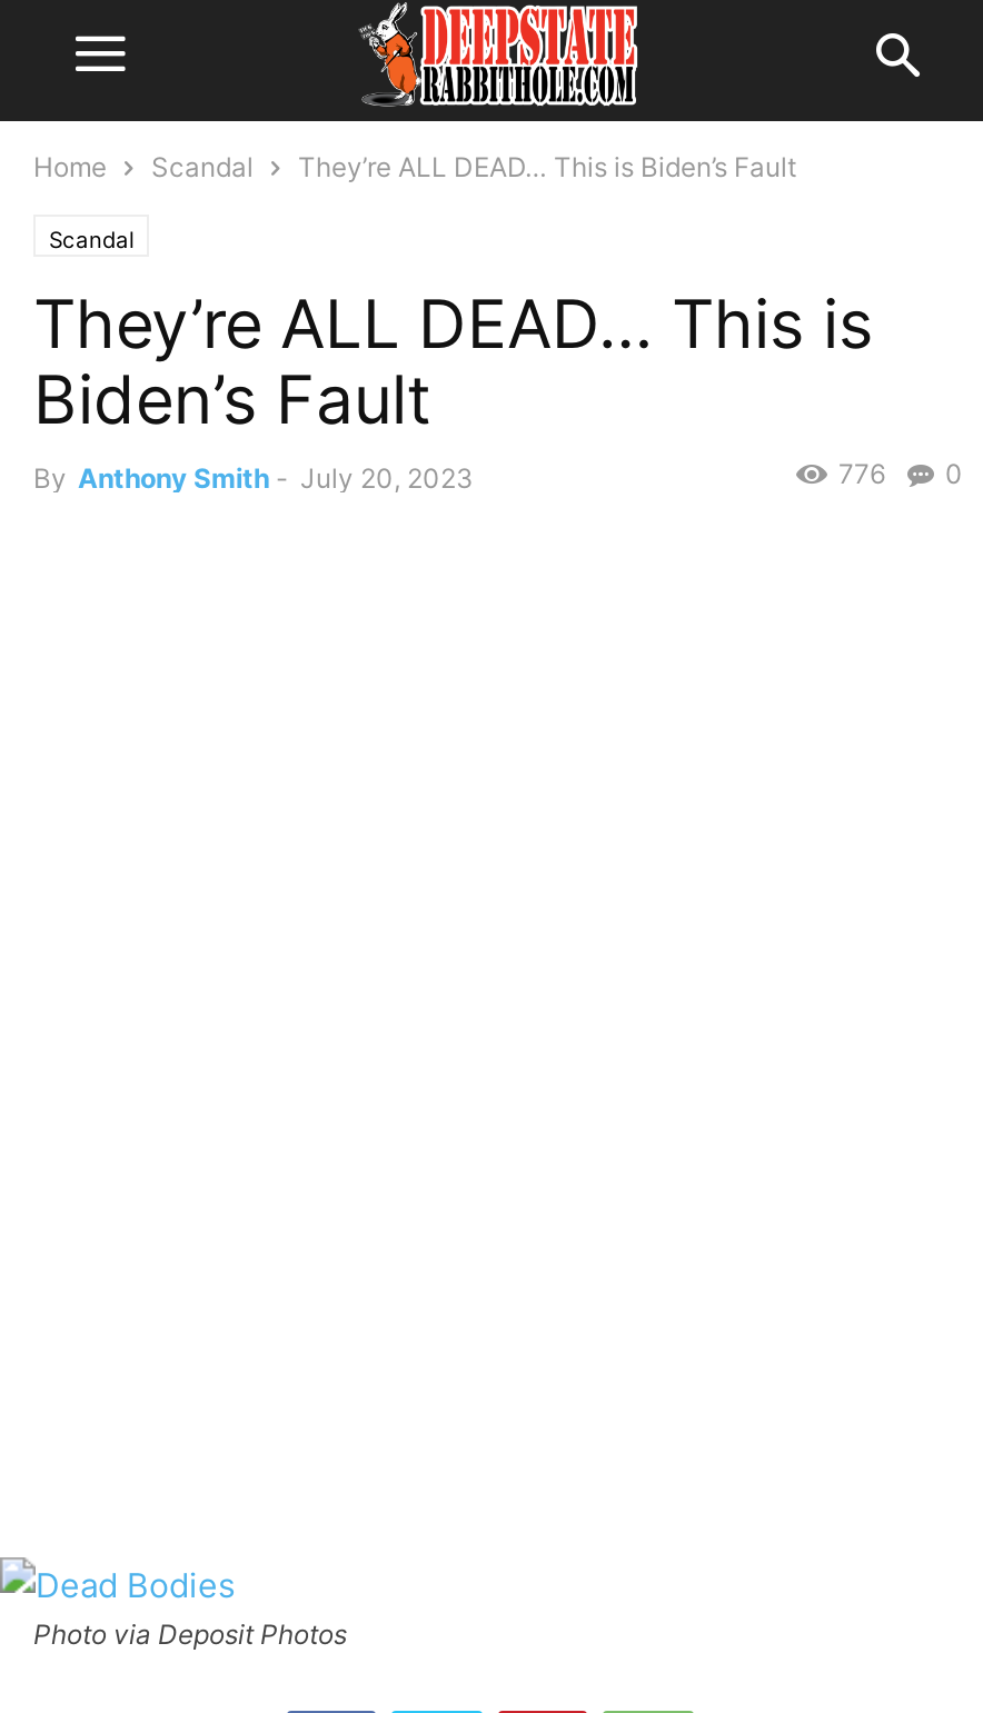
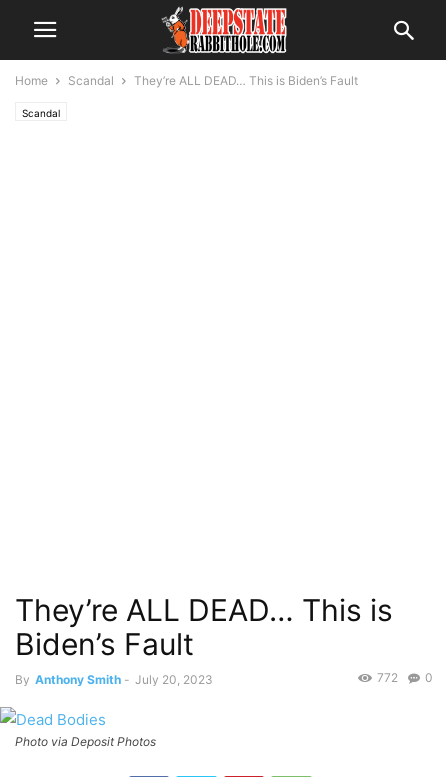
moved [33,283,874,439] -> [15,592,393,662]: They’re ALL DEAD… This is | Biden’s Fault
moved [33,457,963,495] -> [15,670,433,687]: By Anthony Smith - July 20, 2023 | 0
[838,457,963,490] 776 0 -> [377,670,433,685] 772 0

